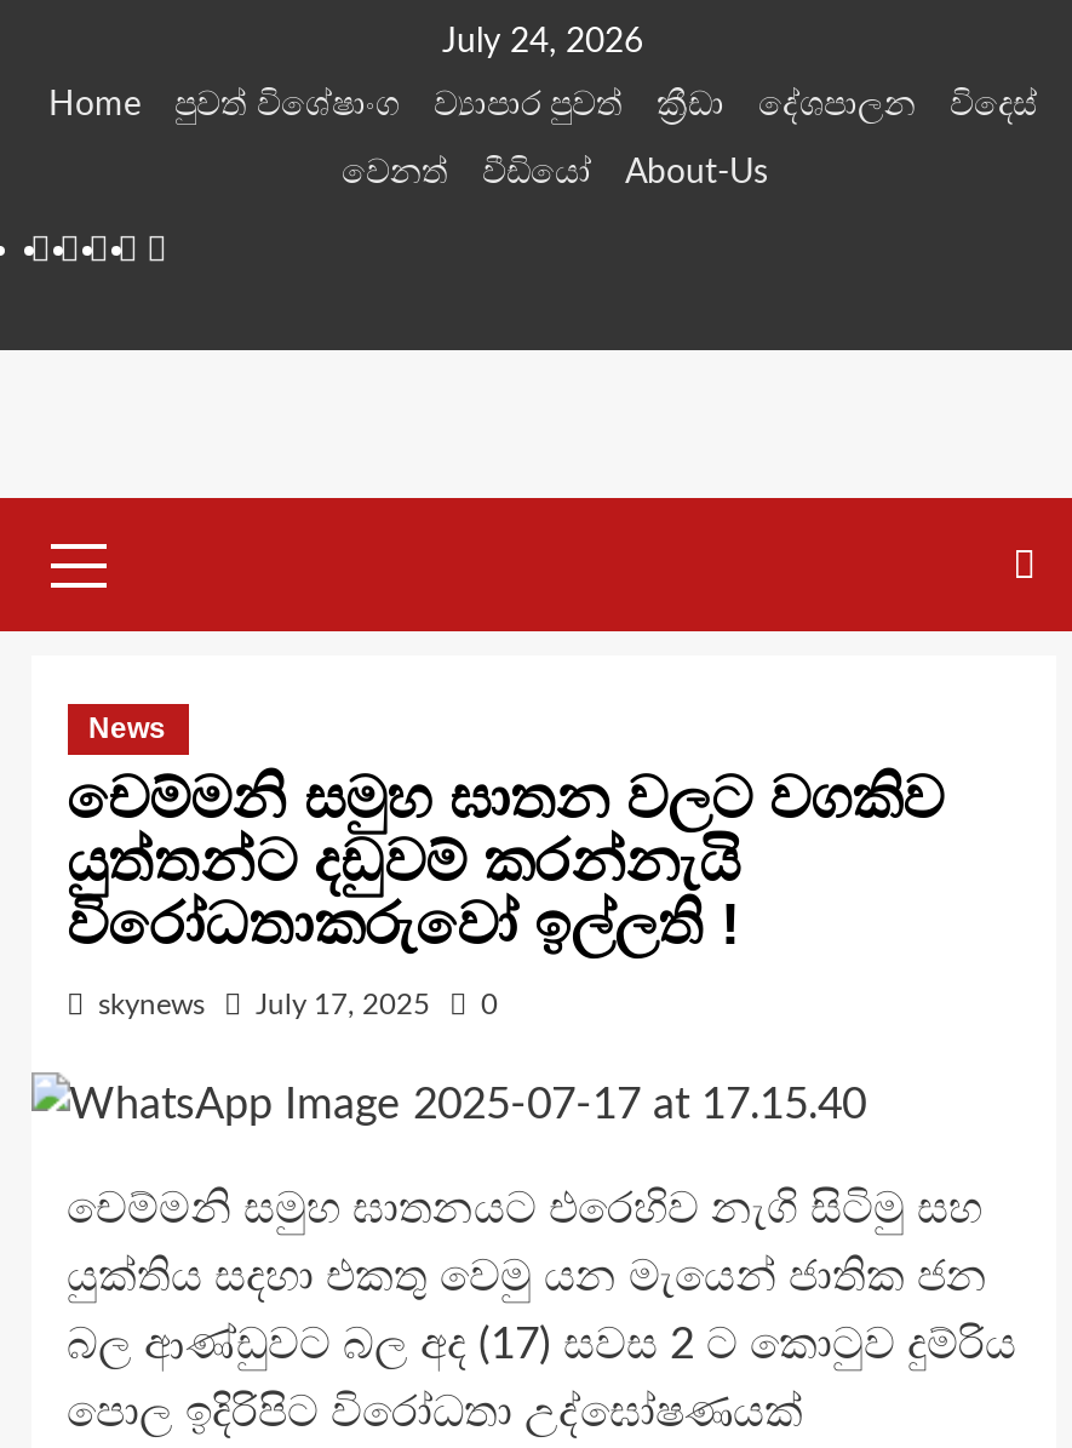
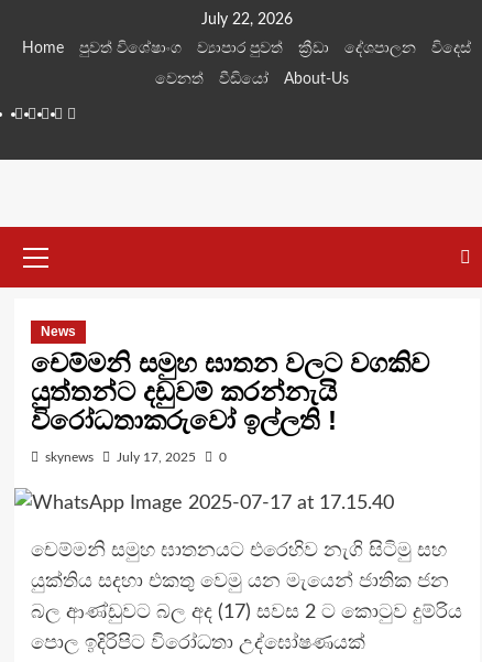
[442,25,643,59] July 24, 2026 -> [201,12,292,28] July 22, 2026

